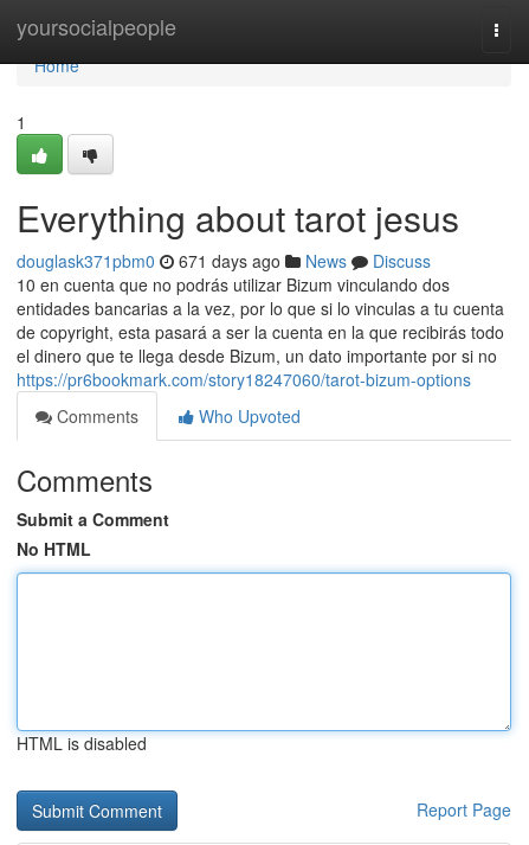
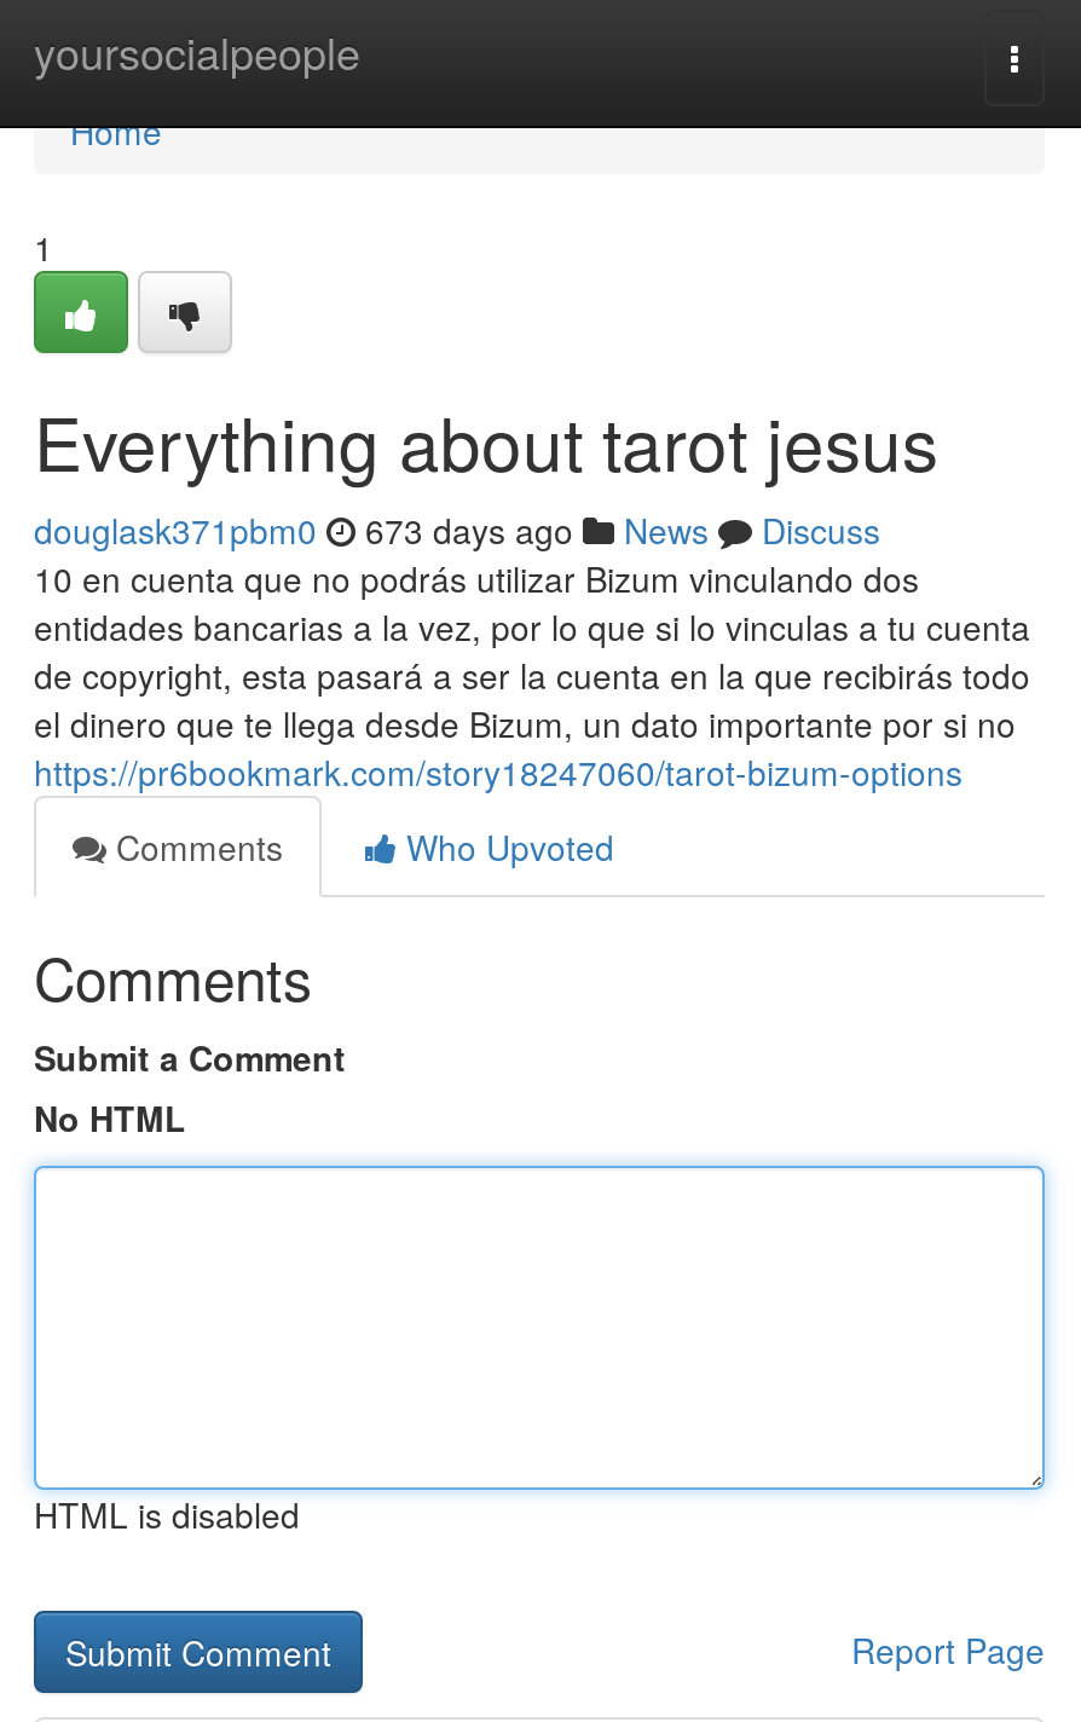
[17,249,431,273] douglask371pbm0 671 days ago News Discuss -> [34,505,880,554] douglask371pbm0 673 days ago News Discuss

